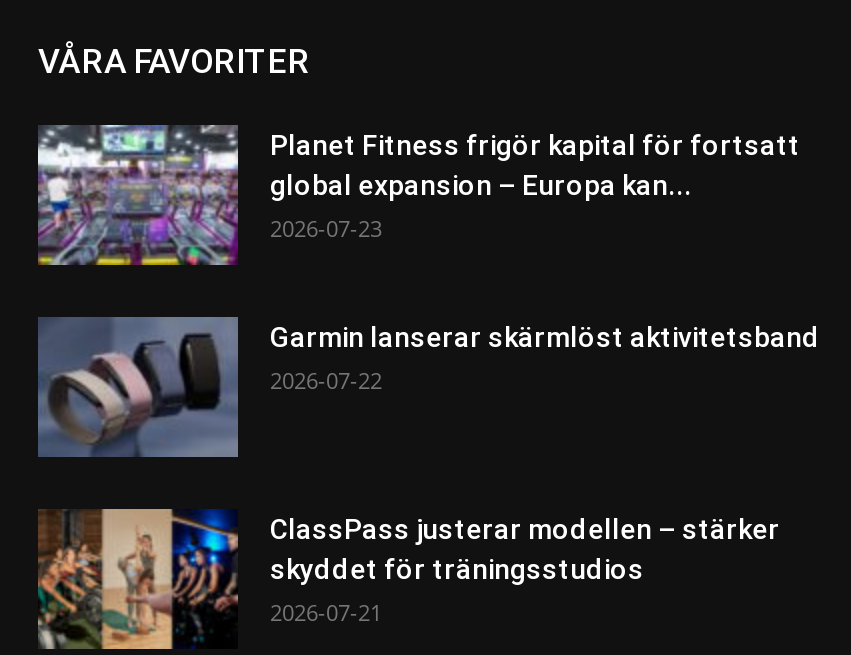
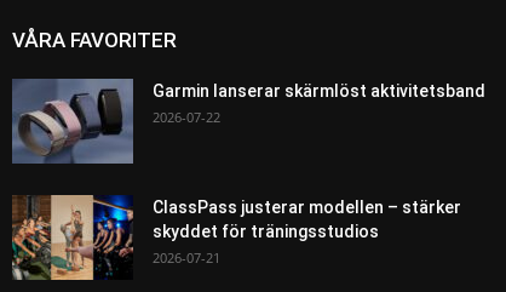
[36,124,800,266] [image] | Planet Fitness frigör kapital för fortsatt | global expansion – Europa kan... | 2026-07-23 -> none

